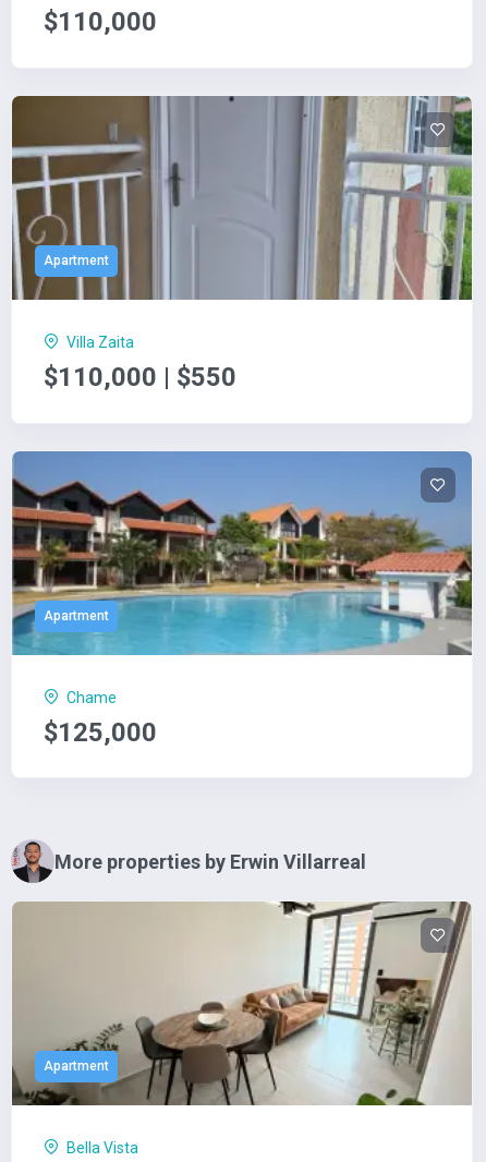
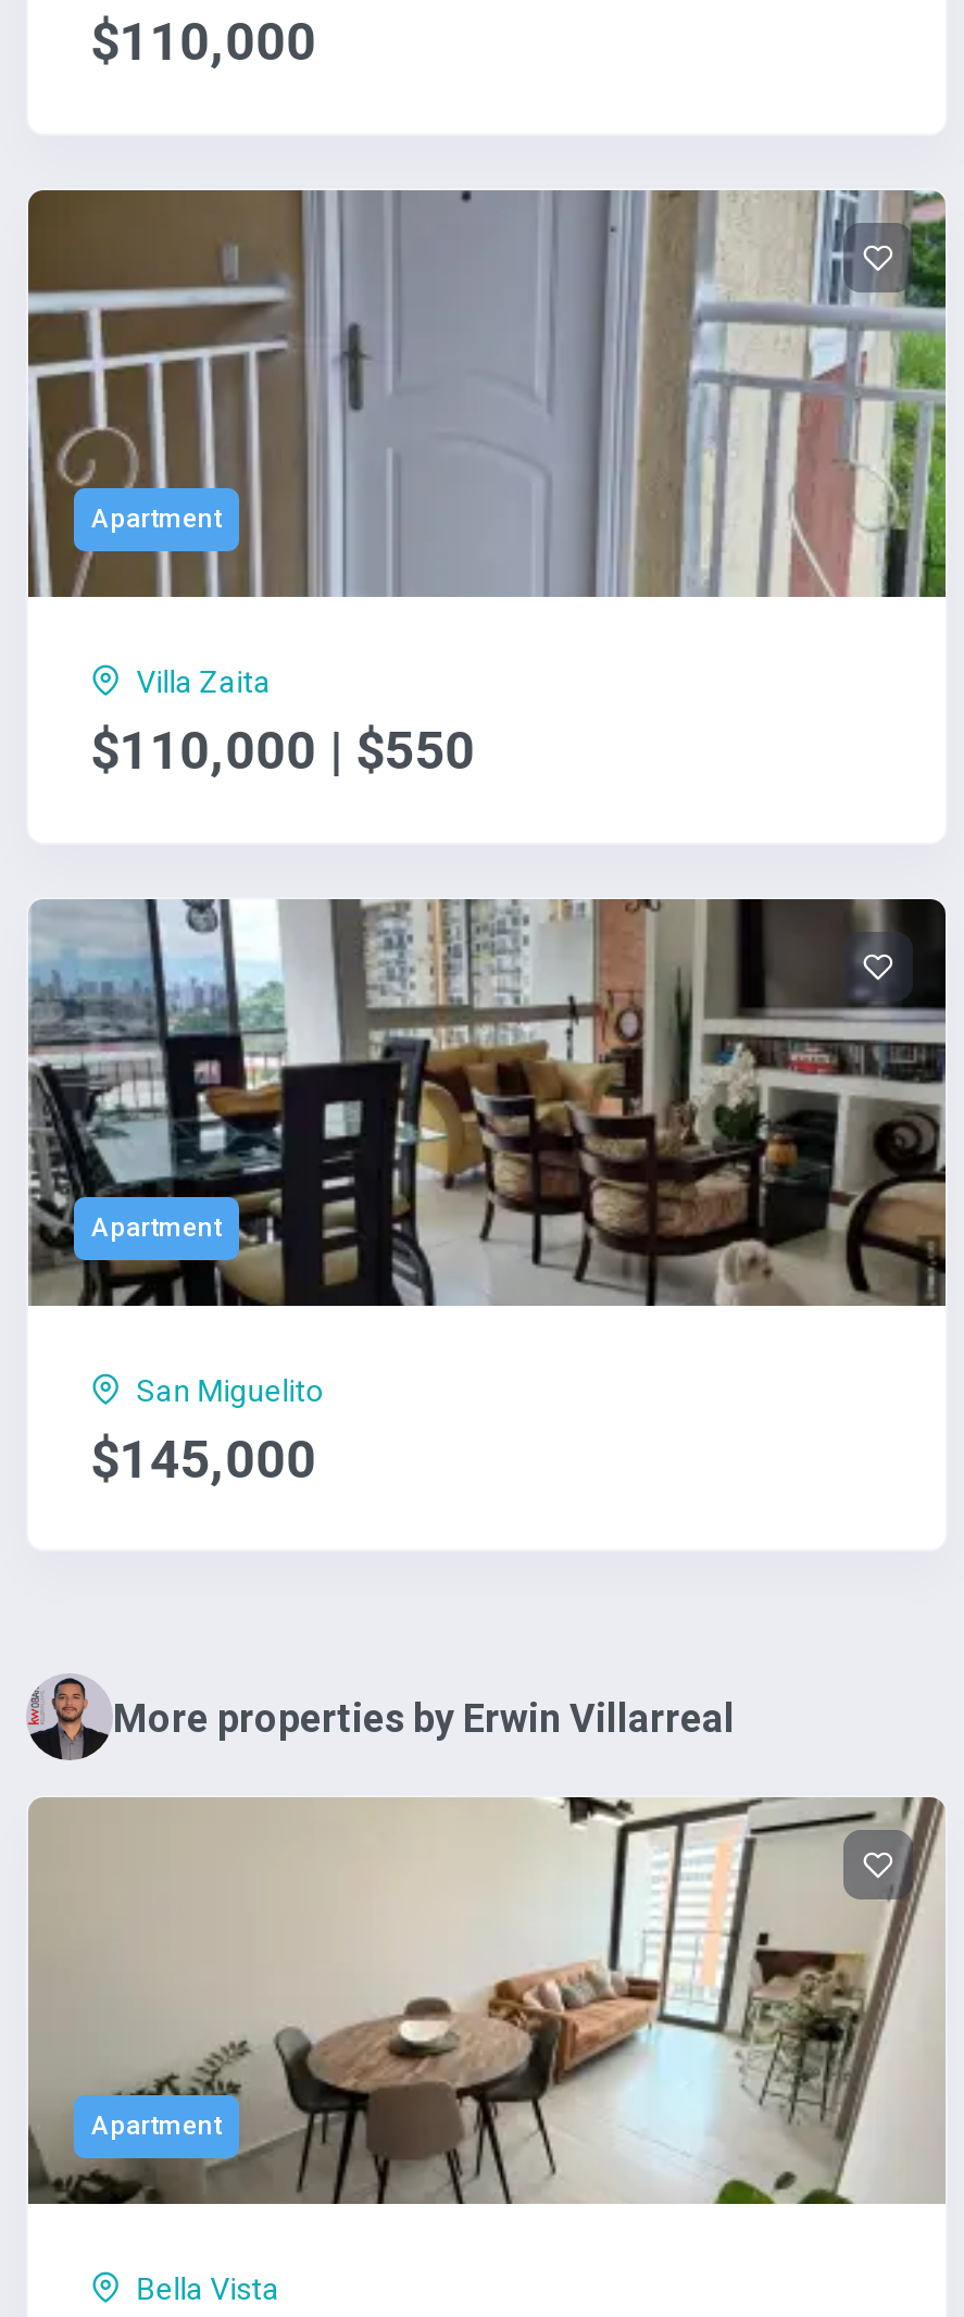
[11,450,473,747] [image] | Chame | $125,000 -> [28,897,948,1490] [image] | San Miguelito | $145,000

